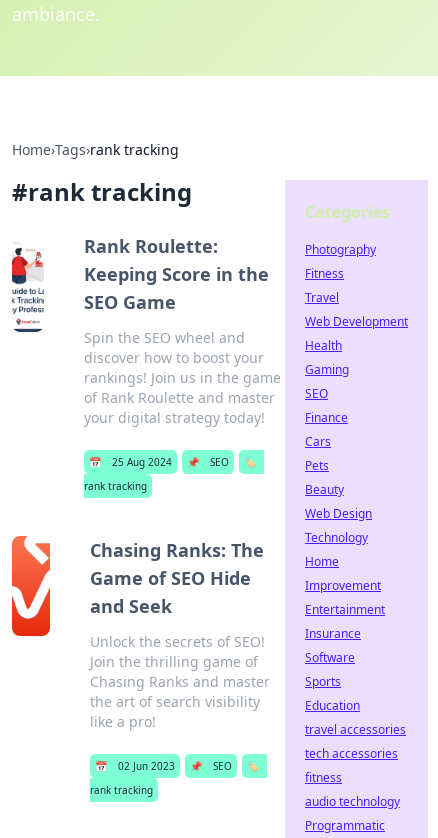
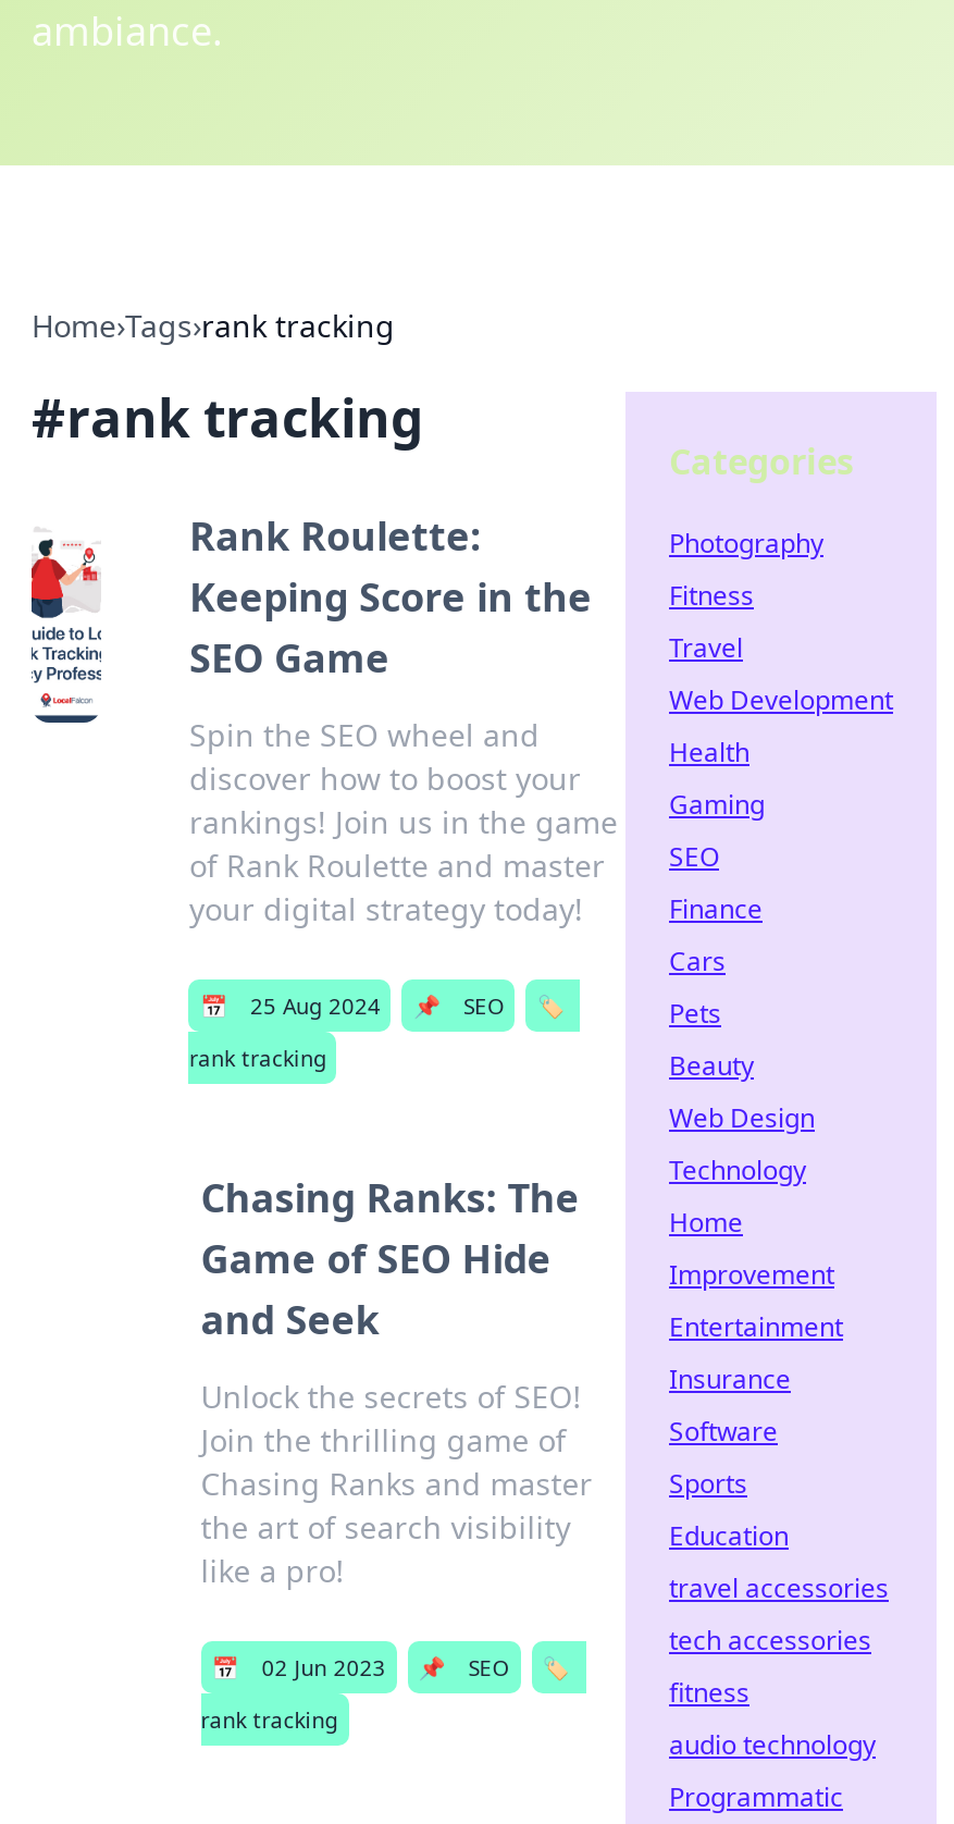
[11,535,51,637] [image] -> none

